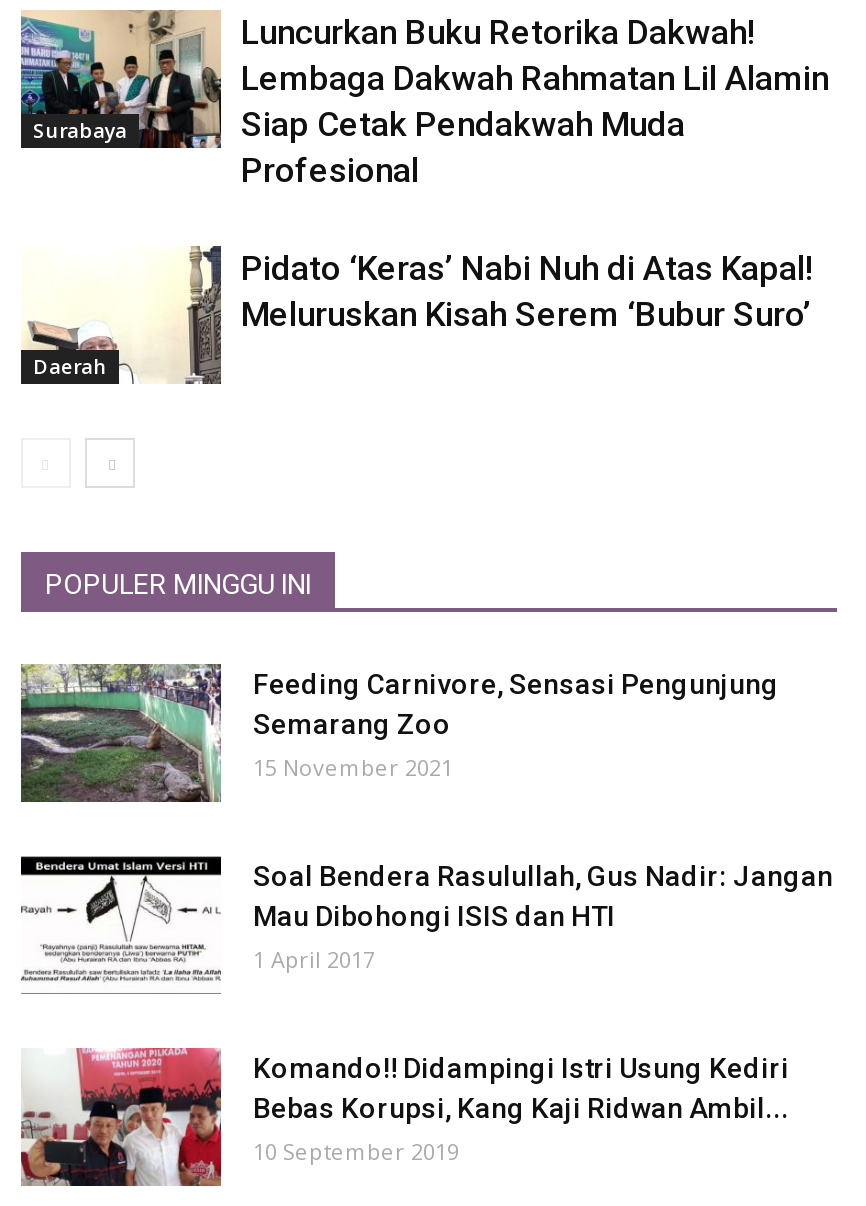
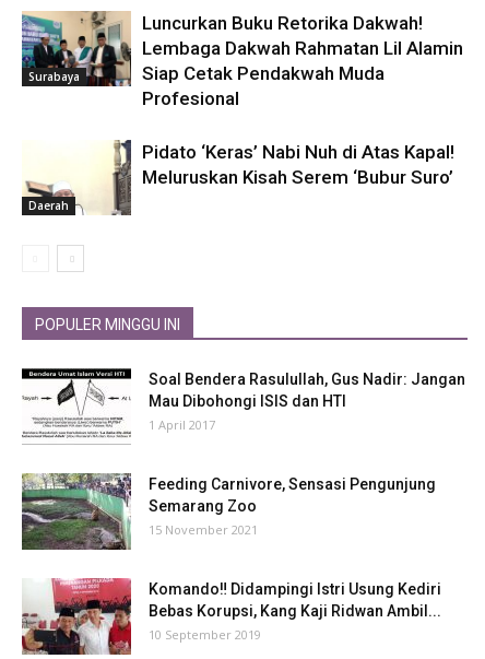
moved [19,662,779,804] -> [21,472,436,551]: [image] | Feeding Carnivore, Sensasi Pengunjung | Semarang Zoo | 15 November 2021
moved [33,856,833,984] -> [28,368,465,438]: [image] | Soal Bendera Rasulullah, Gus Nadir: Jangan | Mau Dibohongi ISIS dan HTI | 1 April 2017

